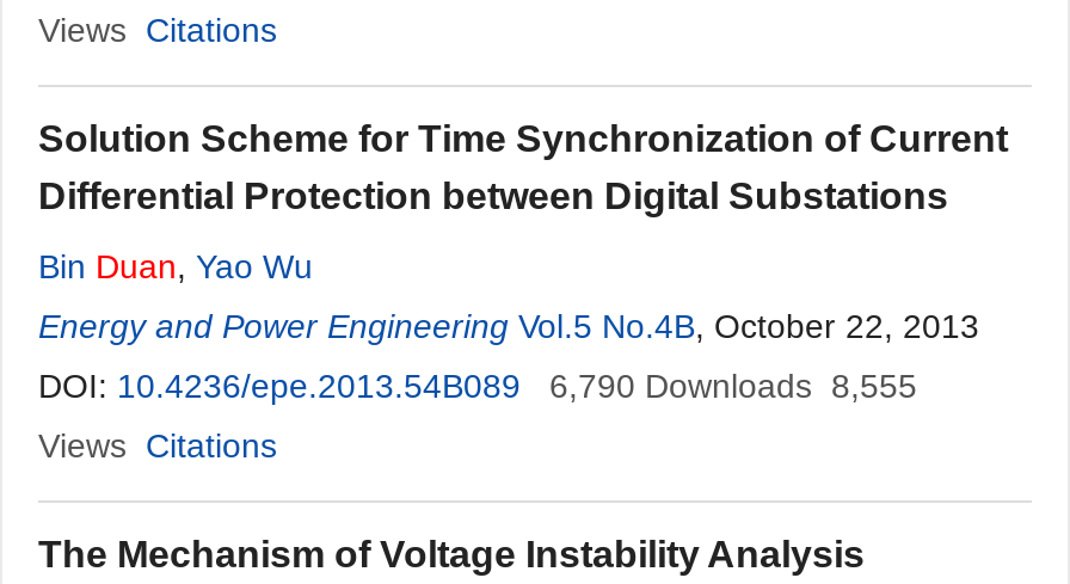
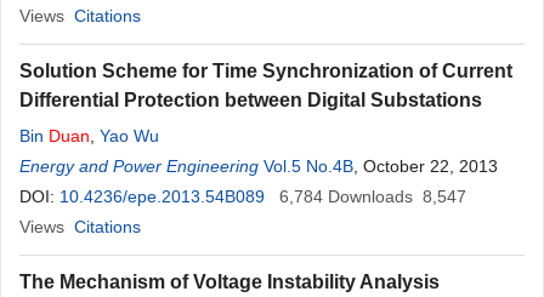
[38,367,917,405] DOI: 10.4236/epe.2013.54B089 6,790 Downloads 8,555 -> [19,187,466,206] DOI: 10.4236/epe.2013.54B089 6,784 Downloads 8,547

